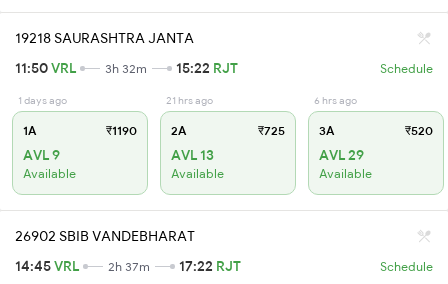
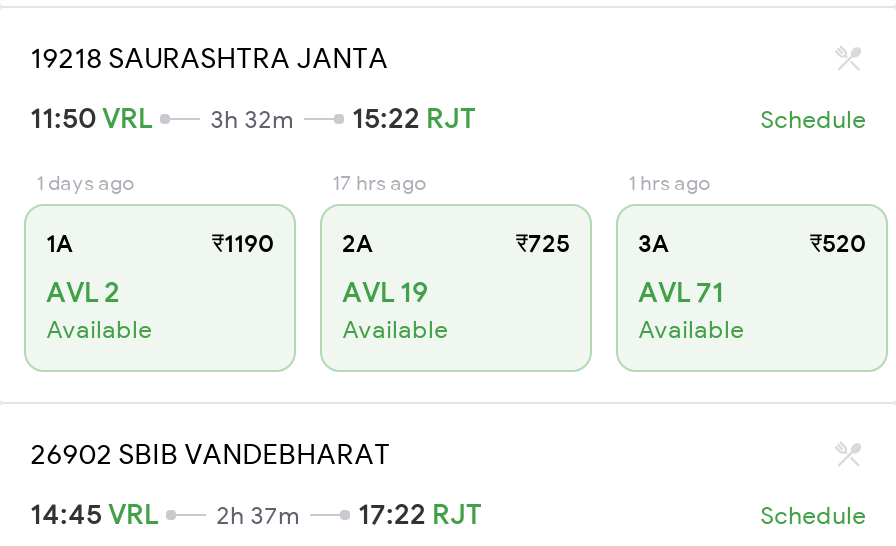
[166,94,213,107] 21 hrs ago -> [332,170,426,196] 17 hrs ago
[314,94,357,107] 6 hrs ago -> [628,170,710,196] 1 hrs ago
[23,146,60,164] AVL 9 -> [46,274,120,310] AVL 2
[171,146,214,164] AVL 13 -> [342,274,428,310] AVL 19
[319,146,364,164] AVL 29 -> [638,274,724,310] AVL 71

